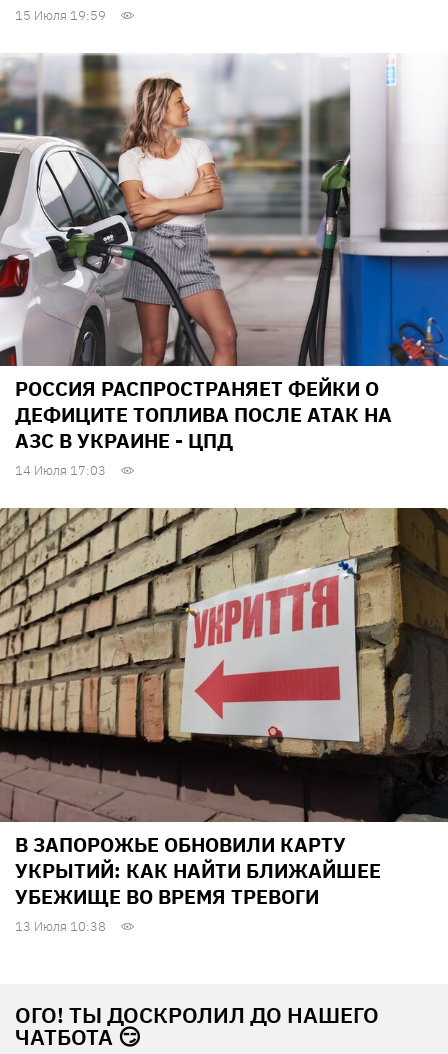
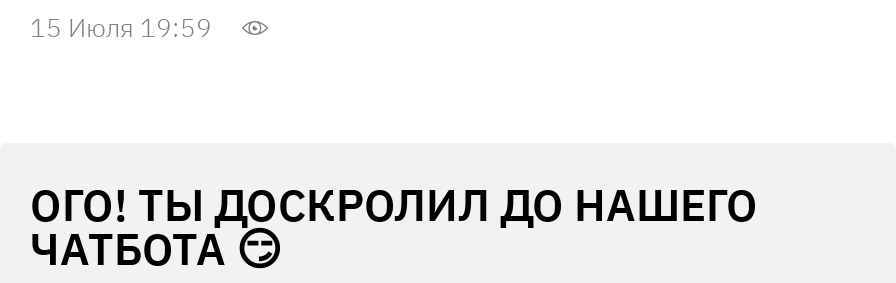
[3,52,445,479] [image] | РОССИЯ РАСПРОСТРАНЯЕТ ФЕЙКИ О | ДЕФИЦИТЕ ТОПЛИВА ПОСЛЕ АТАК НА | АЗС В УКРАИНЕ - ЦПД | 14 Июля 17:03 -> none
[3,507,445,935] [image] | В ЗАПОРОЖЬЕ ОБНОВИЛИ КАРТУ | УКРЫТИЙ: КАК НАЙТИ БЛИЖАЙШЕЕ | УБЕЖИЩЕ ВО ВРЕМЯ ТРЕВОГИ | 13 Июля 10:38 -> none

